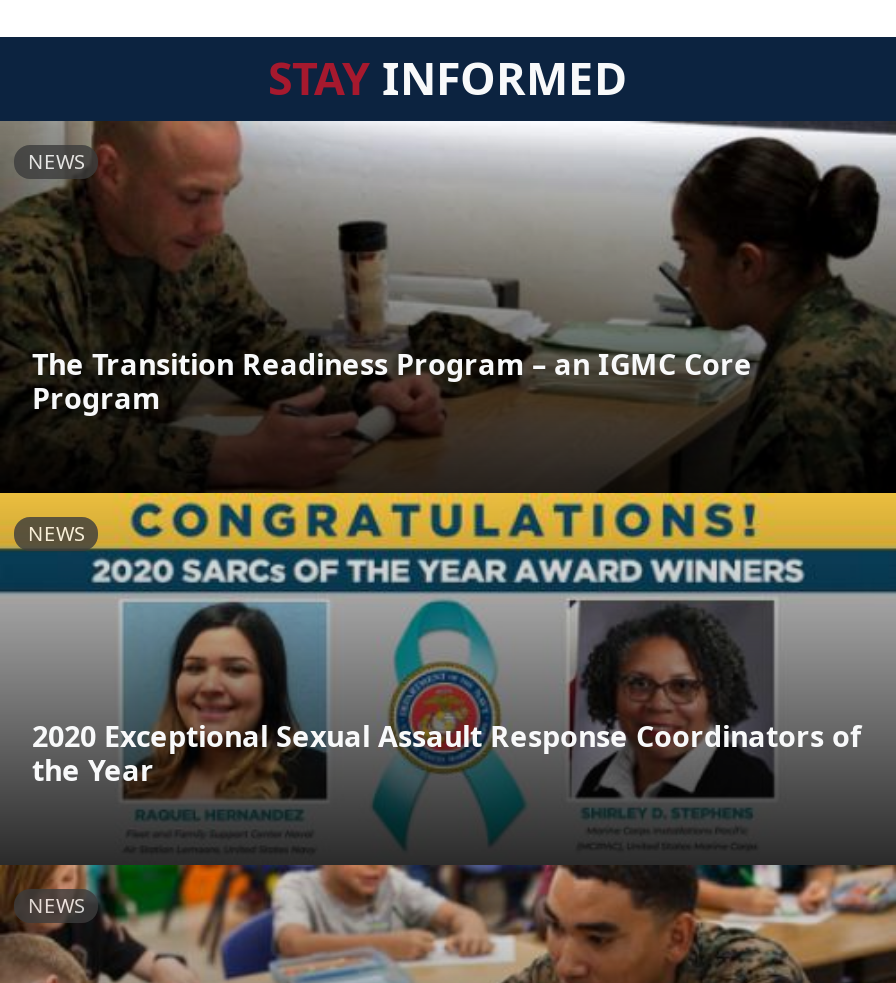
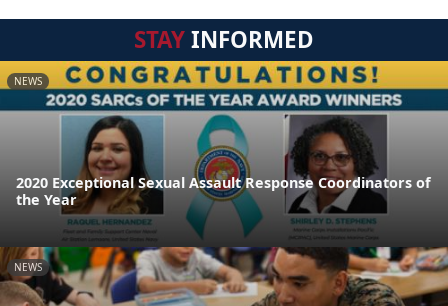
[6,118,890,492] [image] | NEWS -> none
[32,345,752,417] The Transition Readiness Program – an IGMC Core | Program -> none

